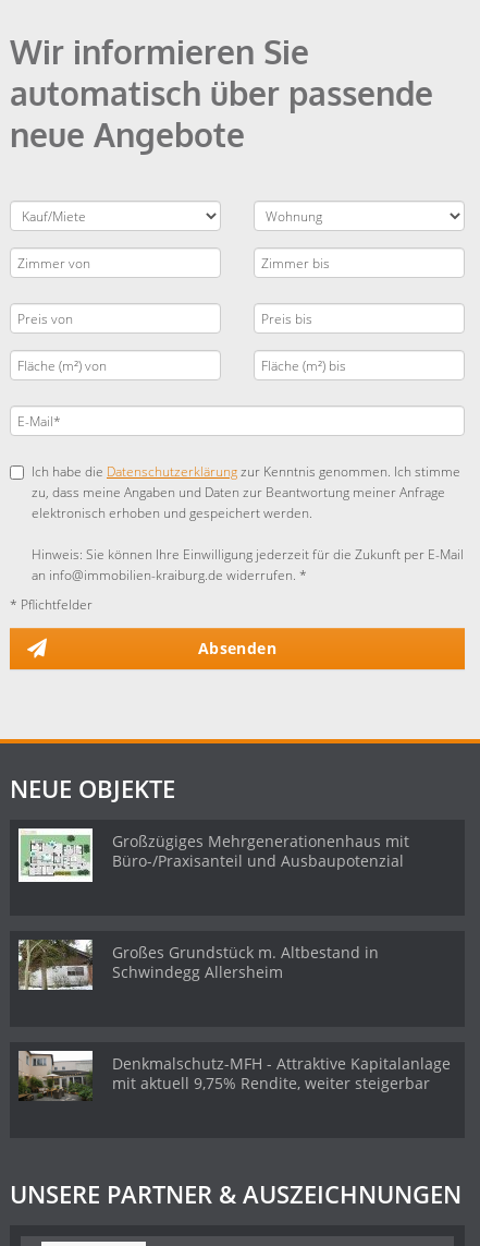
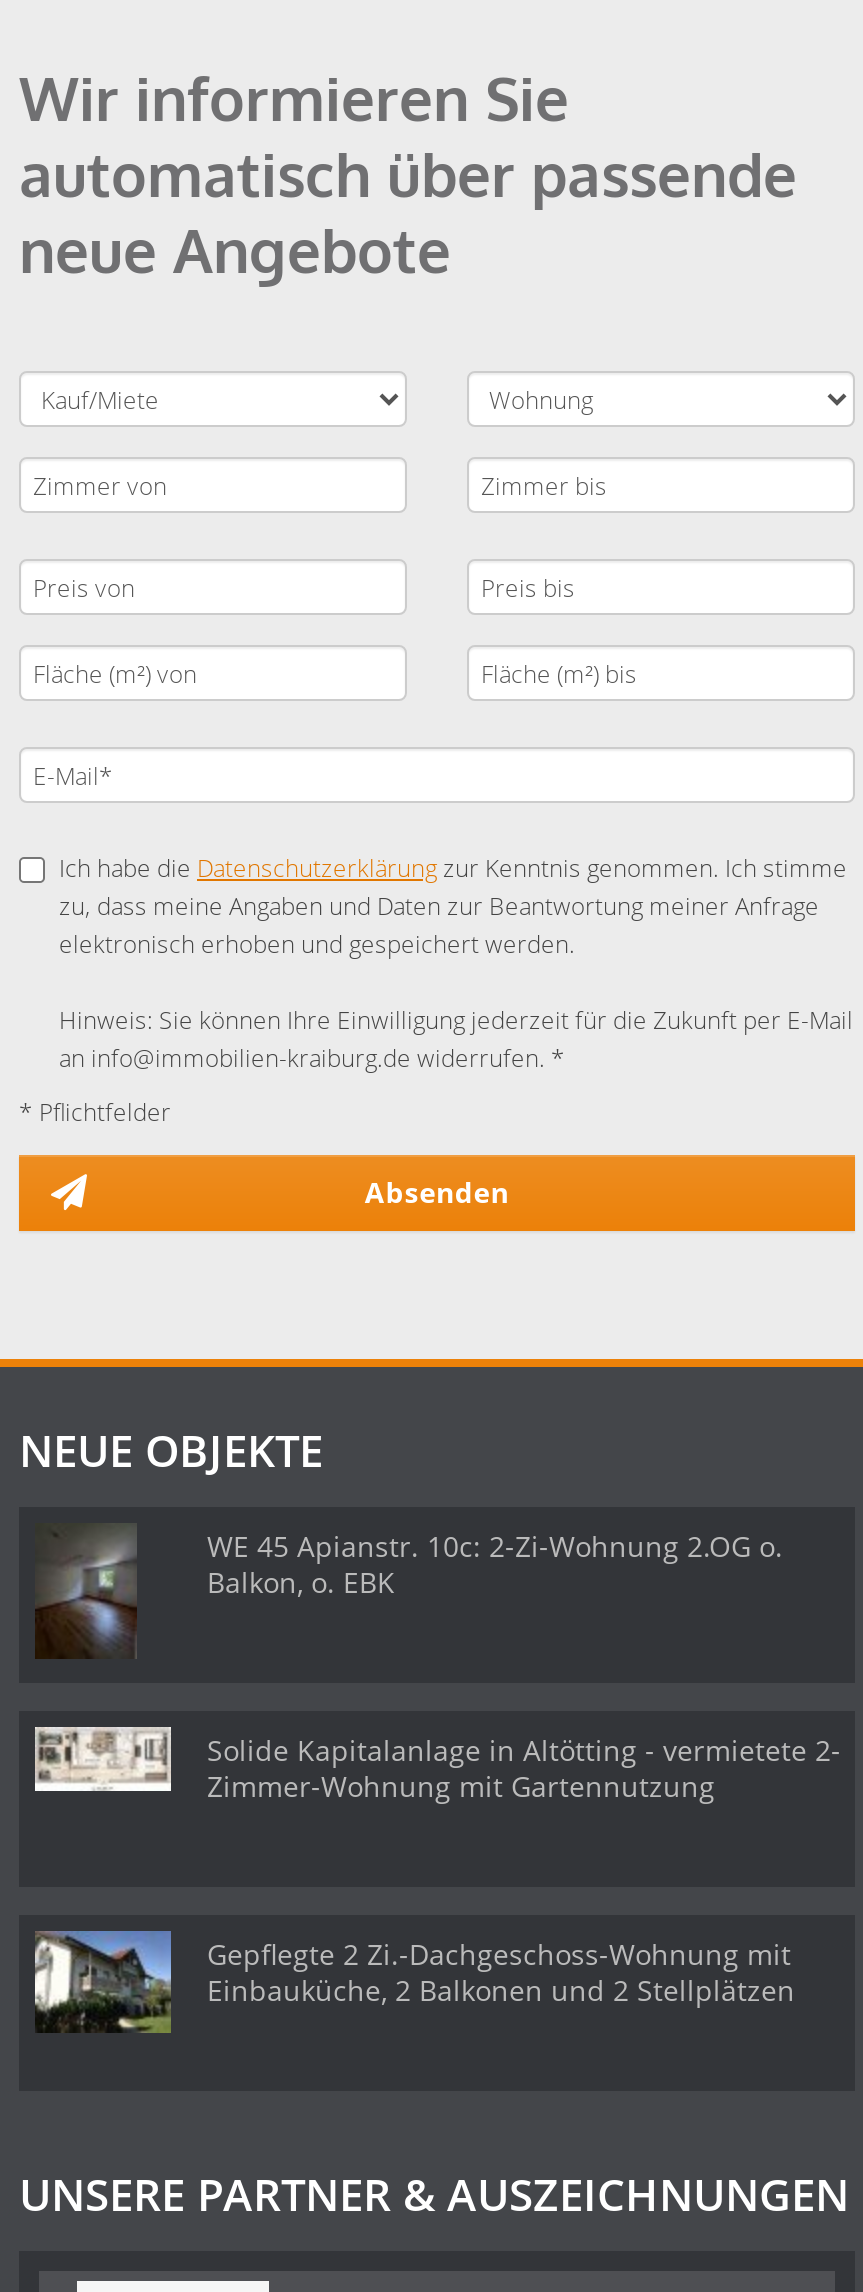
[17,827,409,902] [image] | Großzügiges Mehrgenerationenhaus mit | Büro-/Praxisanteil und Ausbaupotenzial -> [35,1523,783,1659] [image] | WE 45 Apianstr. 10c: 2-Zi-Wohnung 2.OG o. | Balkon, o. EBK
[17,940,379,991] [image] | Großes Grundstück m. Altbestand in | Schwindegg Allersheim -> [33,1725,841,1819] [image] | Solide Kapitalanlage in Altötting - vermietete 2- | Zimmer-Wohnung mit Gartennutzung
[19,1050,451,1105] [image] | Denkmalschutz-MFH - Attraktive Kapitalanlage | mit aktuell 9,75% Rendite, weiter steigerbar -> [33,1929,795,2033] [image] | Gepflegte 2 Zi.-Dachgeschoss-Wohnung mit | Einbauküche, 2 Balkonen und 2 Stellplätzen

